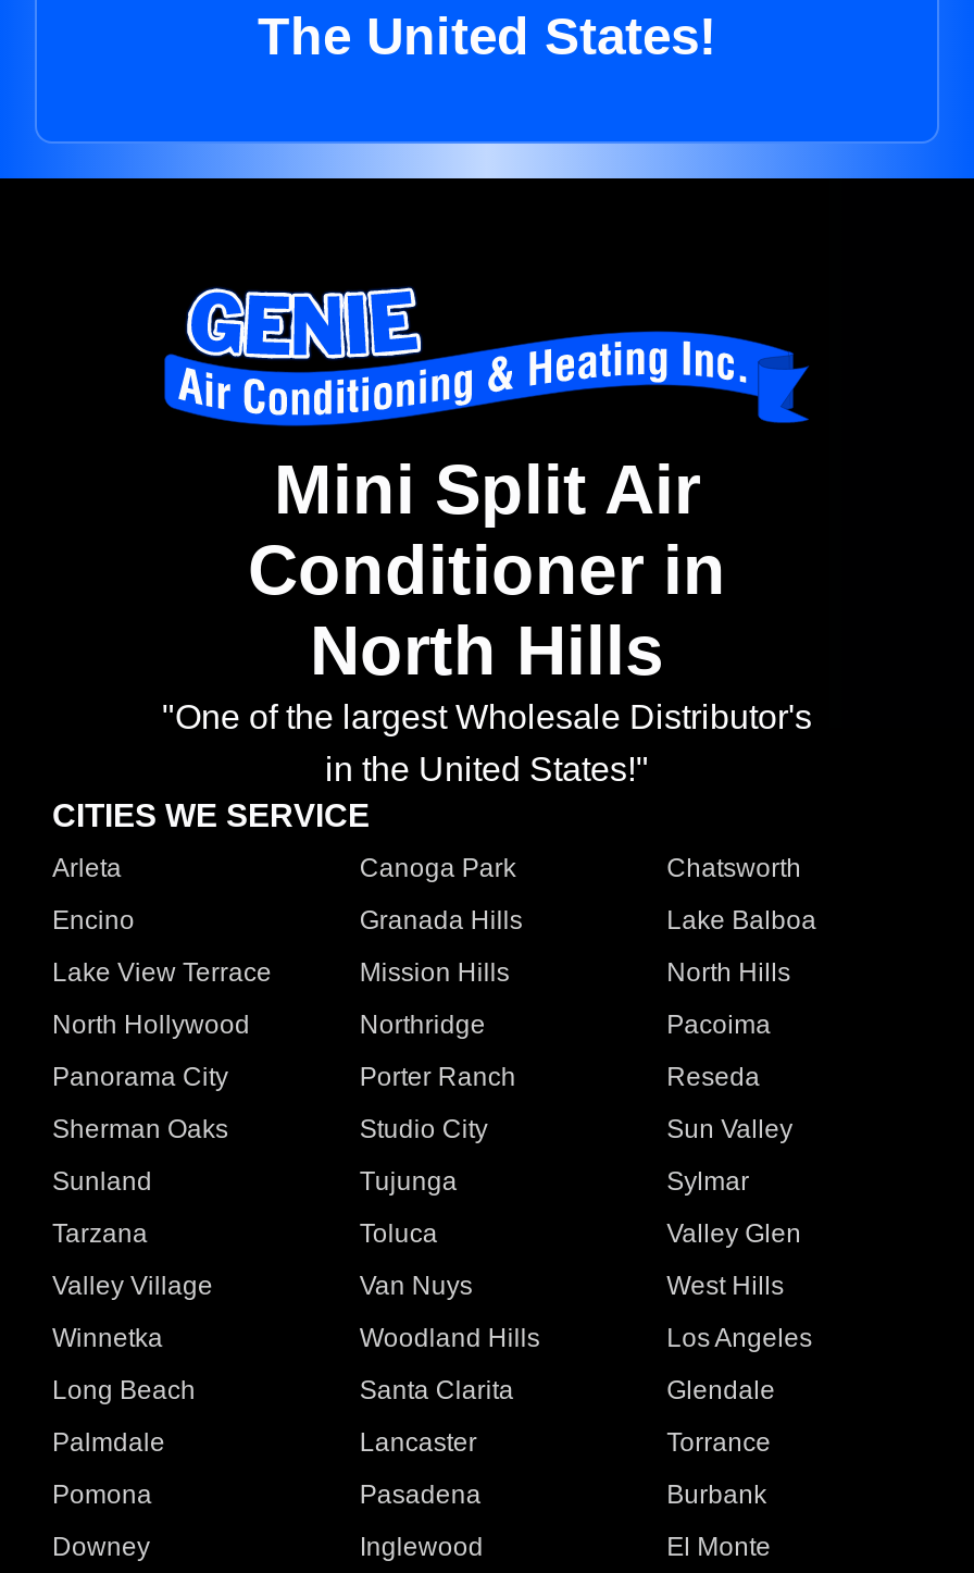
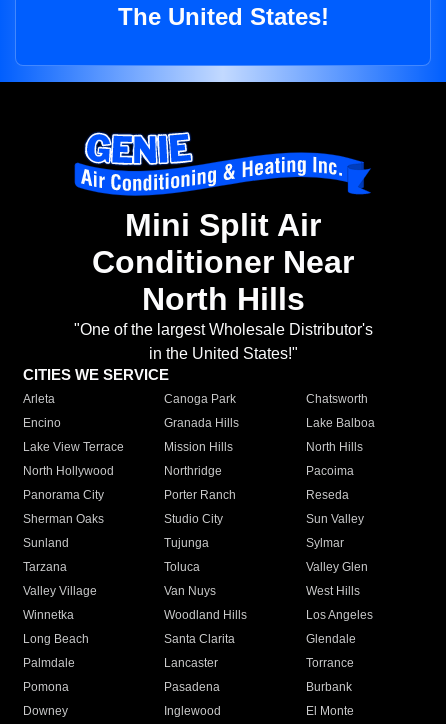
[248,532,726,610] Conditioner in -> [92,244,354,280] Conditioner Near

